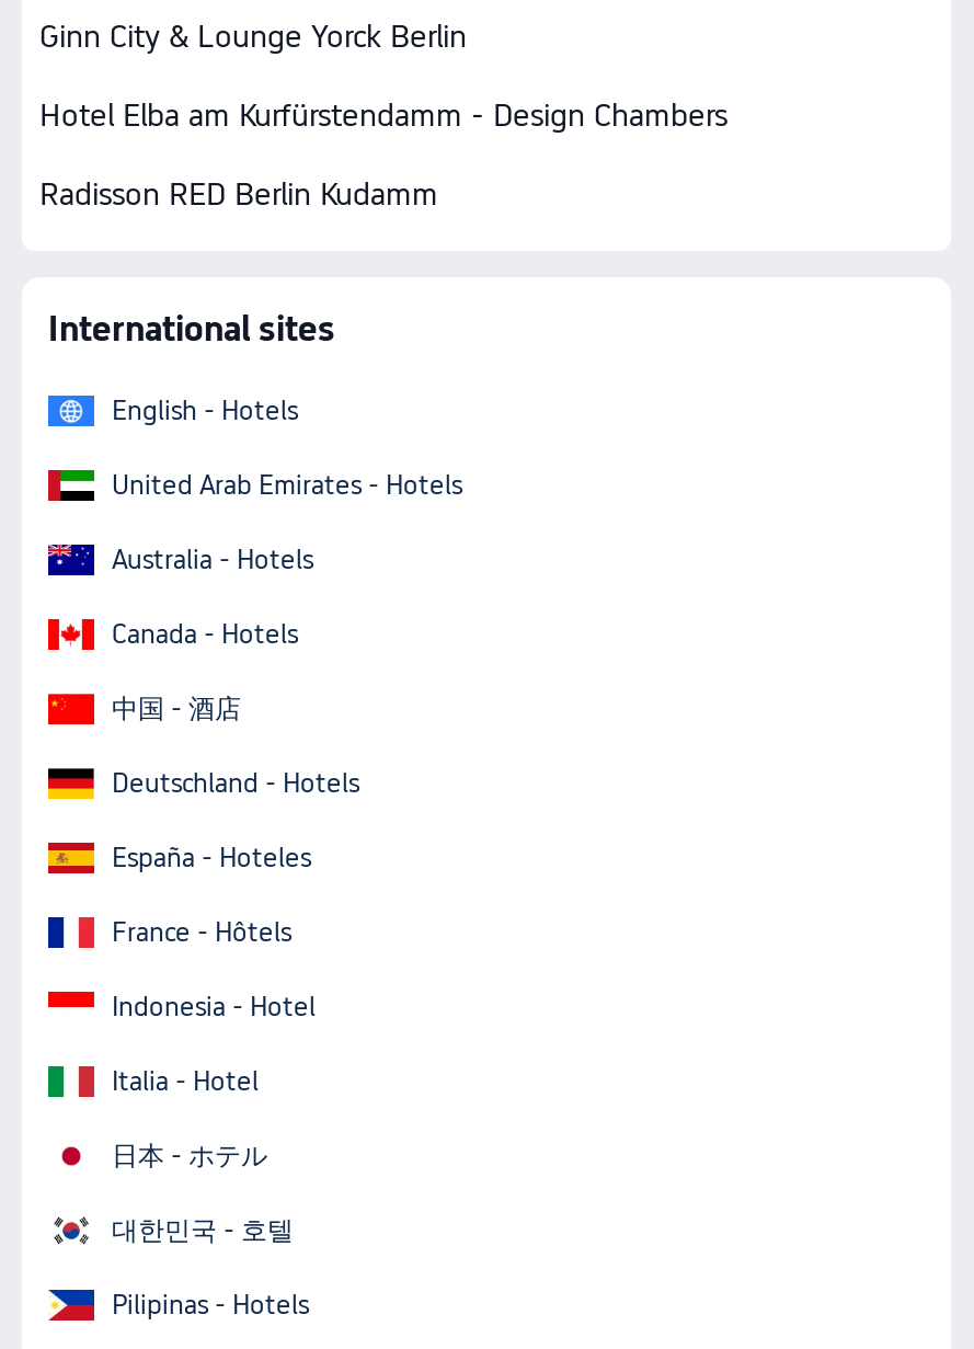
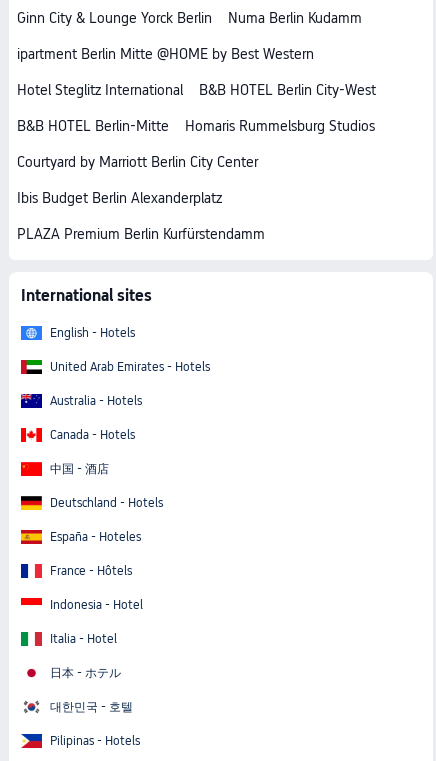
[39,98,727,212] Hotel Elba am Kurfürstendamm - Design Chambers | Radisson RED Berlin Kudamm -> [17,10,376,242] Numa Berlin Kudamm | ipartment Berlin Mitte @HOME by Best Western | Hotel Steglitz International | B&B HOTEL Berlin City-West | B&B HOTEL Berlin-Mitte | Homaris Rummelsburg Studios | Courtyard by Marriott Berlin City Center | Ibis Budget Berlin Alexanderplatz | PLAZA Premium Berlin Kurfürstendamm

